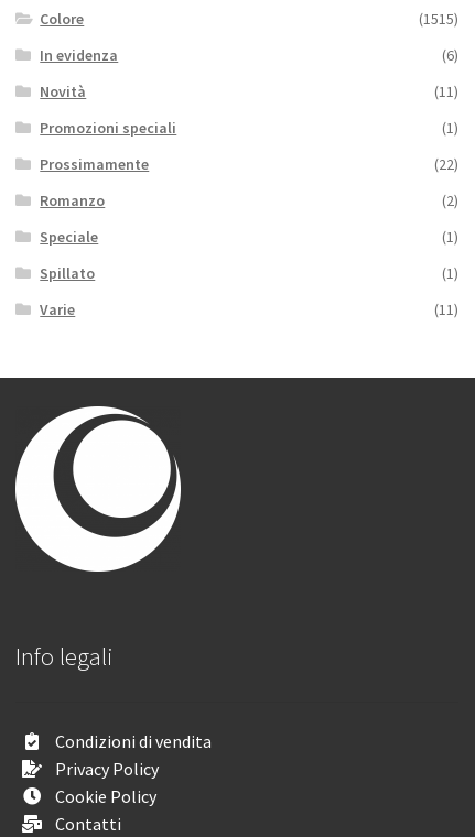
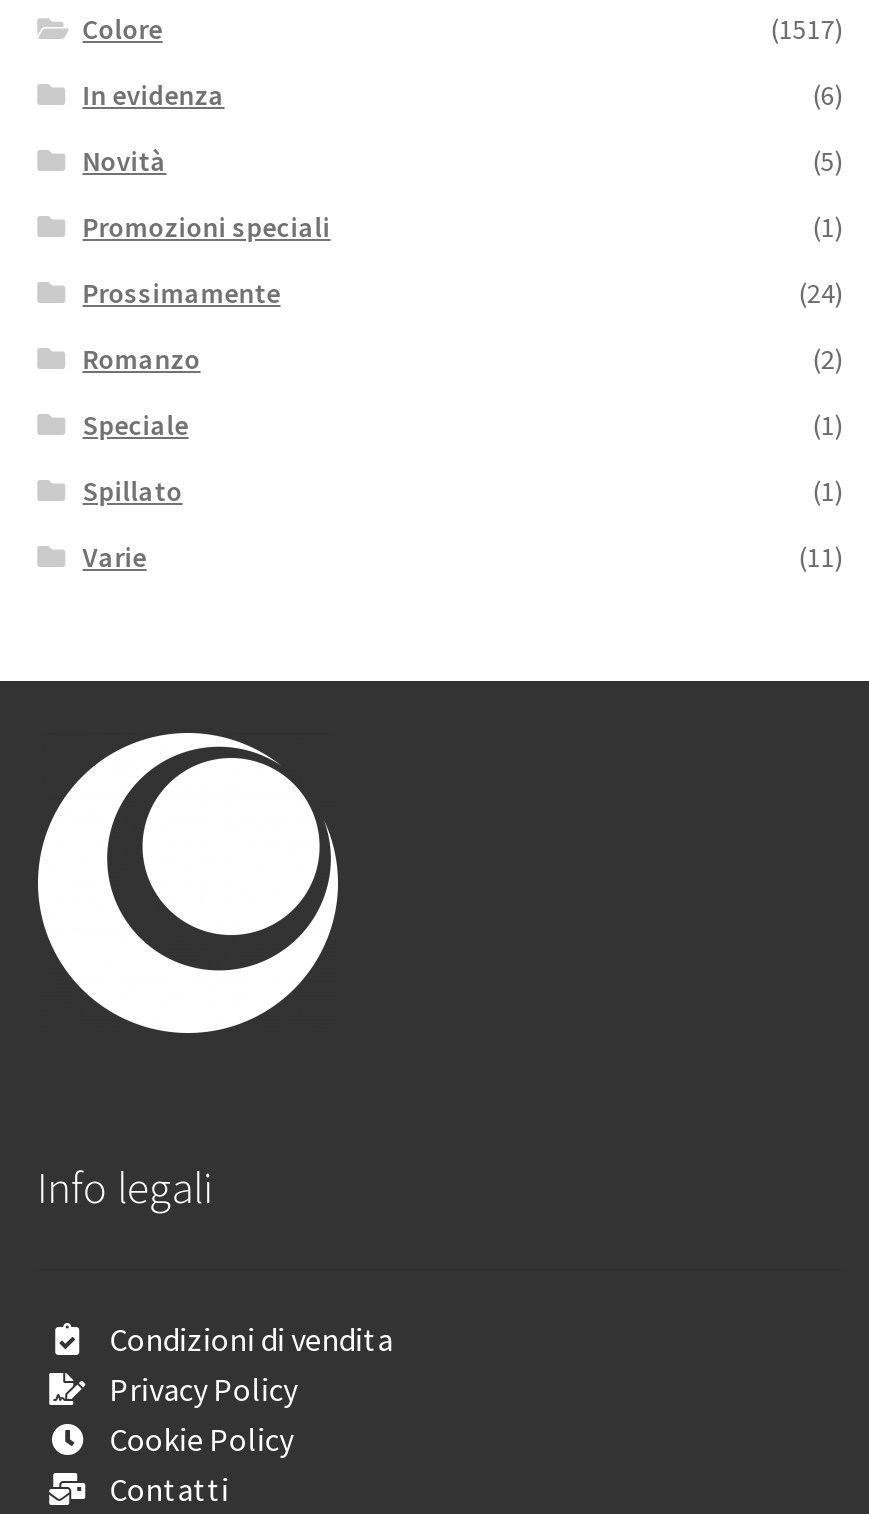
[419,9,459,29] (1515) -> [771,11,843,47] (1517)
[435,82,459,102] (11) -> [813,143,843,179] (5)
[435,155,459,174] (22) -> [799,275,843,311] (24)

